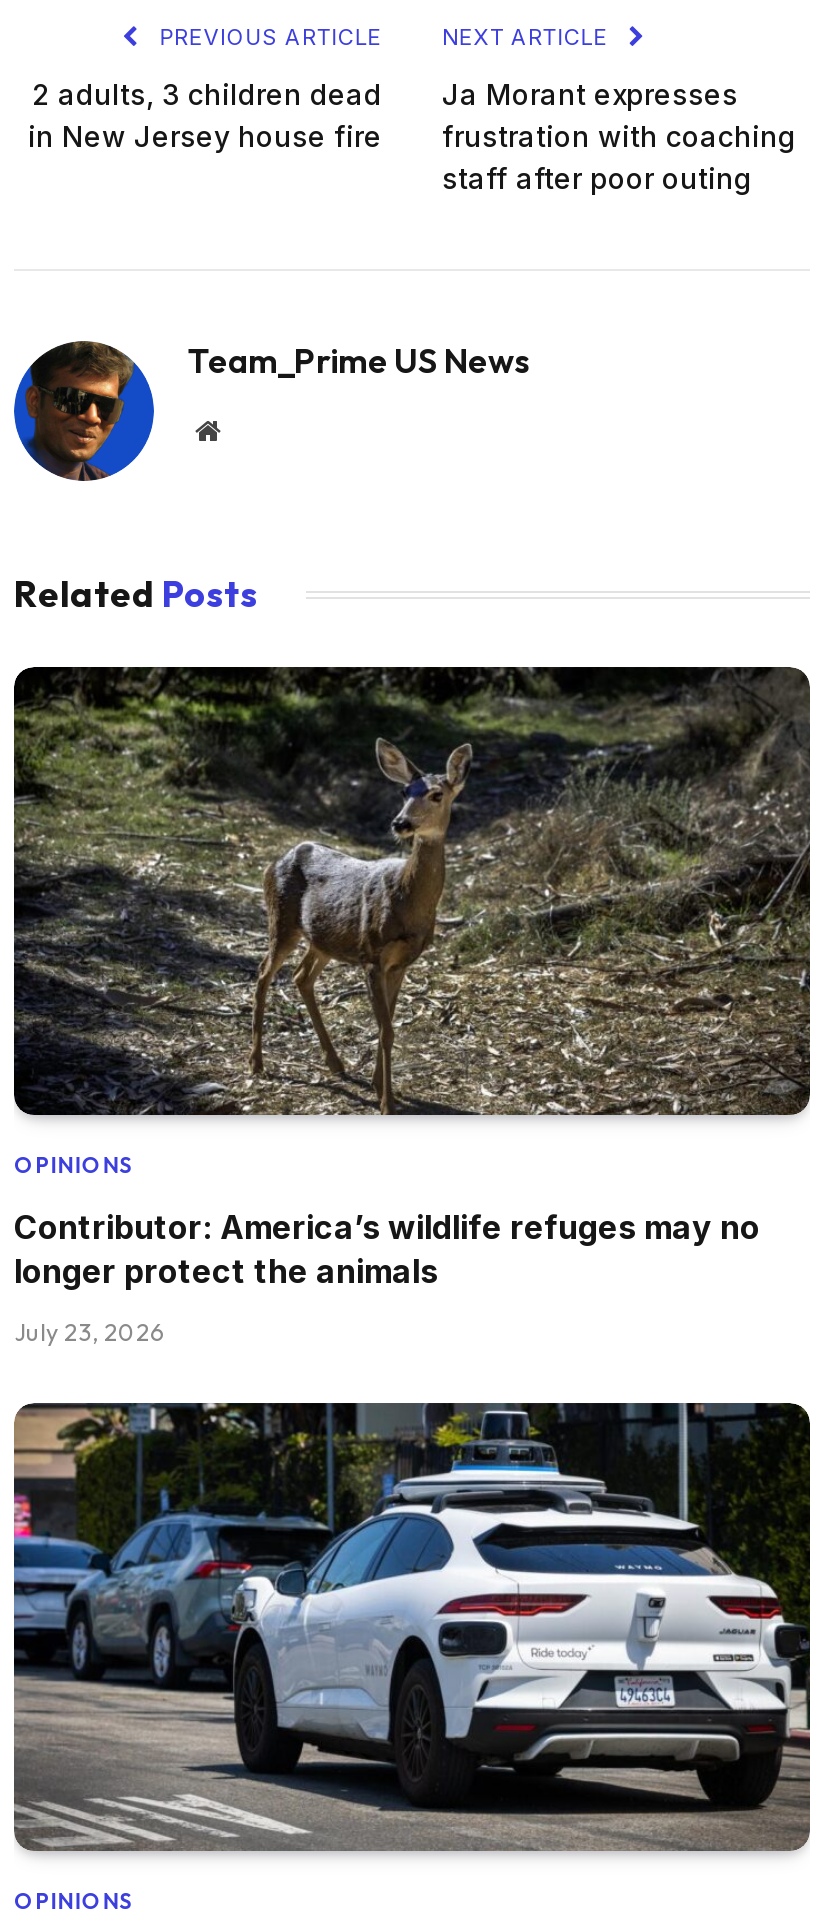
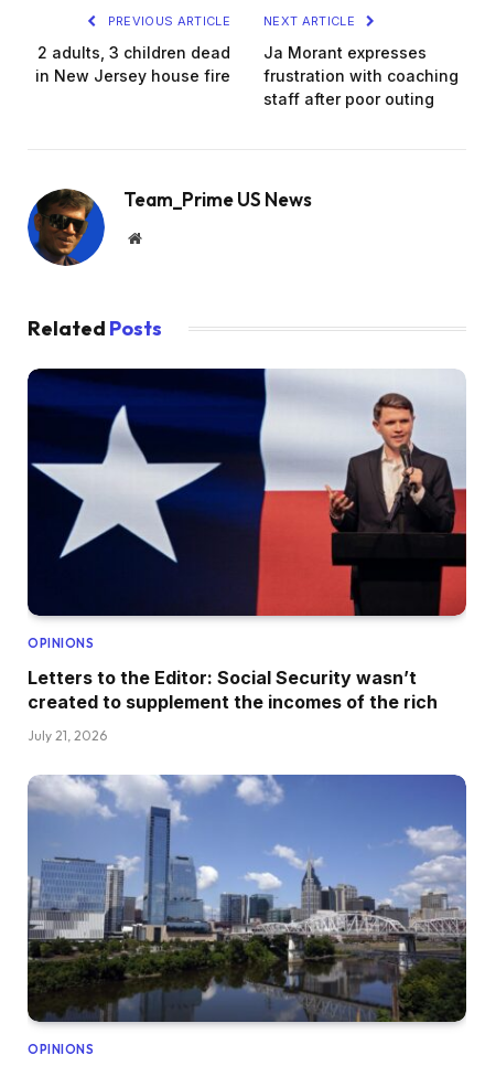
[14,665,812,1117] [image] -> [28,369,467,617] [image]
[14,1207,760,1291] Contributor: America’s wildlife refuges may no | longer protect the animals -> [28,667,438,713] Letters to the Editor: Social Security wasn’t | created to supplement the incomes of the rich
[14,1317,164,1347] July 23, 2026 -> [28,727,107,744] July 21, 2026
[12,1401,812,1851] [image] -> [26,774,467,1022] [image]

